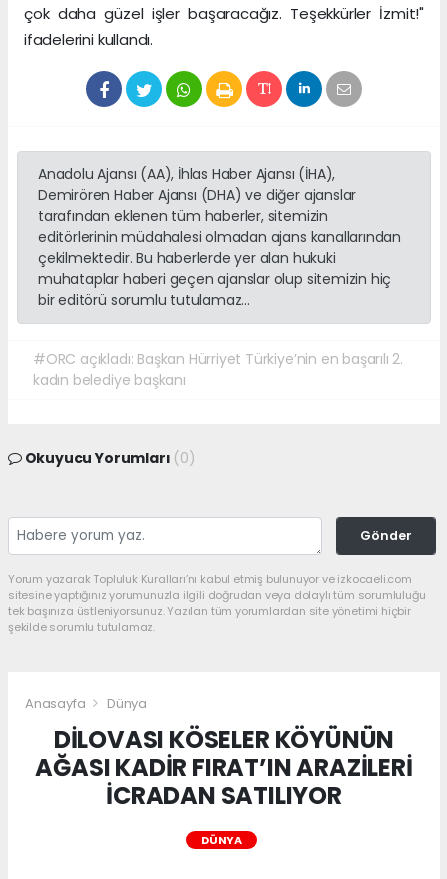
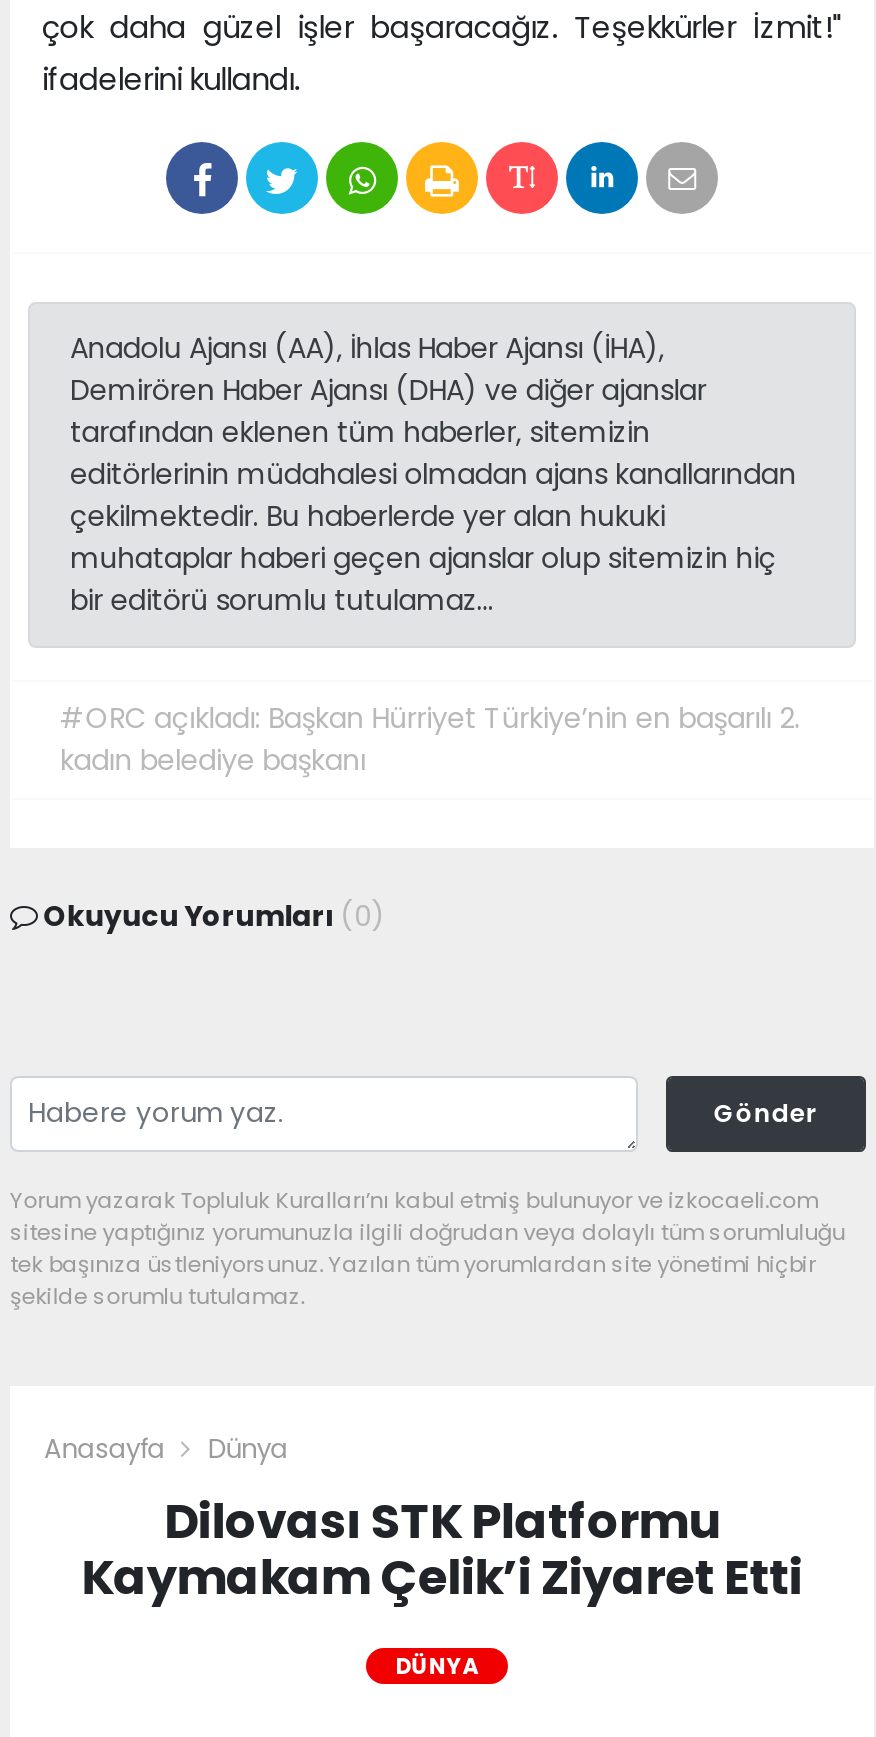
moved [8,527,425,713] -> [10,1097,845,1468]: Gönder | Yorum yazarak Topluluk Kuralları’nı kabul etmiş bulunuyor ve izkocaeli.com | sitesine yaptığınız yorumunuzla ilgili doğrudan veya dolaylı tüm sorumluluğu | tek başınıza üstleniyorsunuz. Yazılan tüm yorumlardan site yönetimi hiçbir | şekilde sorumlu tutulamaz. | Anasayfa | Dünya
[35,723,413,812] DİLOVASI KÖSELER KÖYÜNÜN | AĞASI KADİR FIRAT’IN ARAZİLERİ | İCRADAN SATILIYOR -> [82,1488,802,1610] Dilovası STK Platformu | Kaymakam Çelik’i Ziyaret Etti

